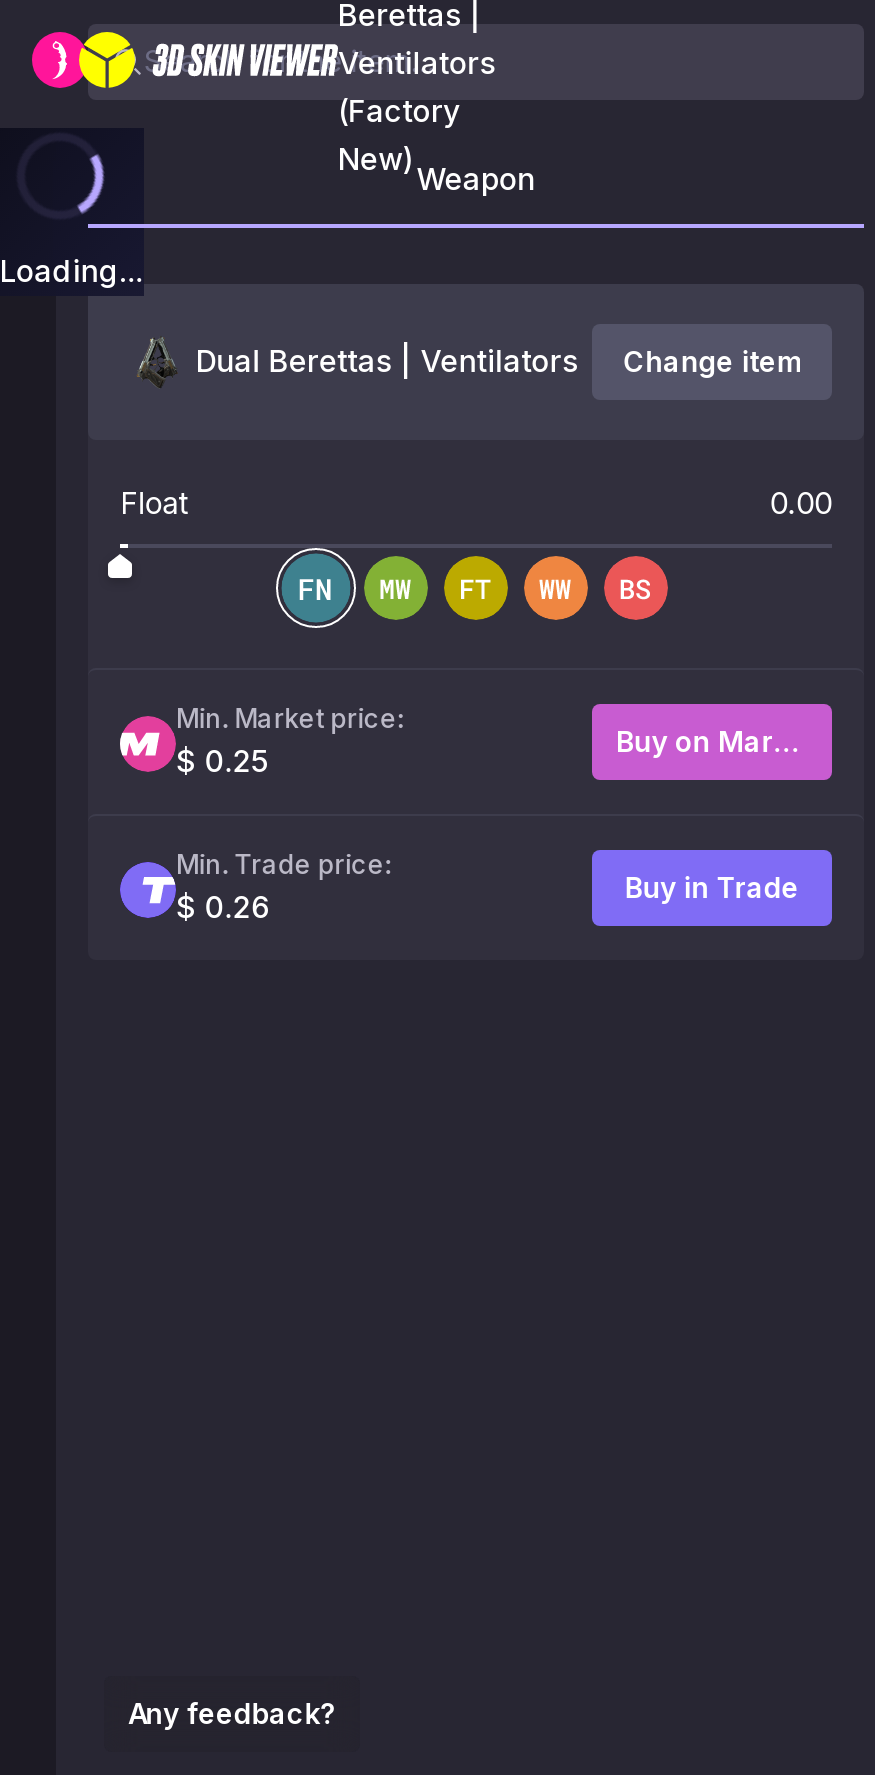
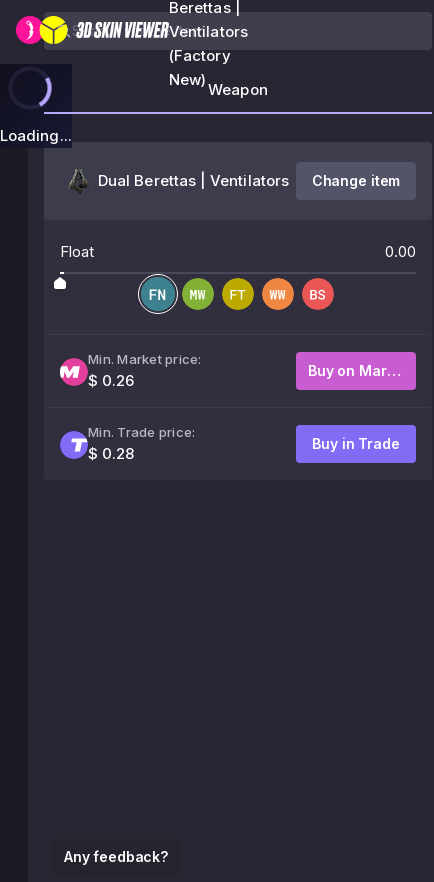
[176,742,269,780] $ 0.25 -> [88,371,134,390] $ 0.26
[176,888,269,926] $ 0.26 -> [88,444,134,463] $ 0.28

